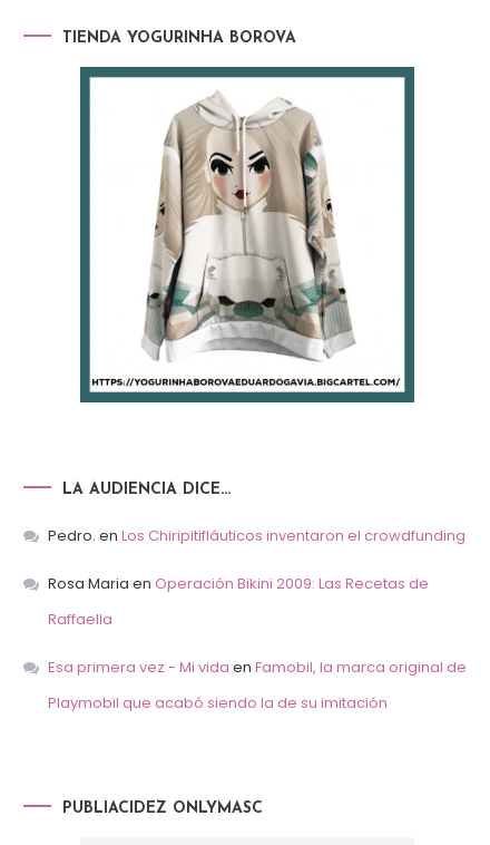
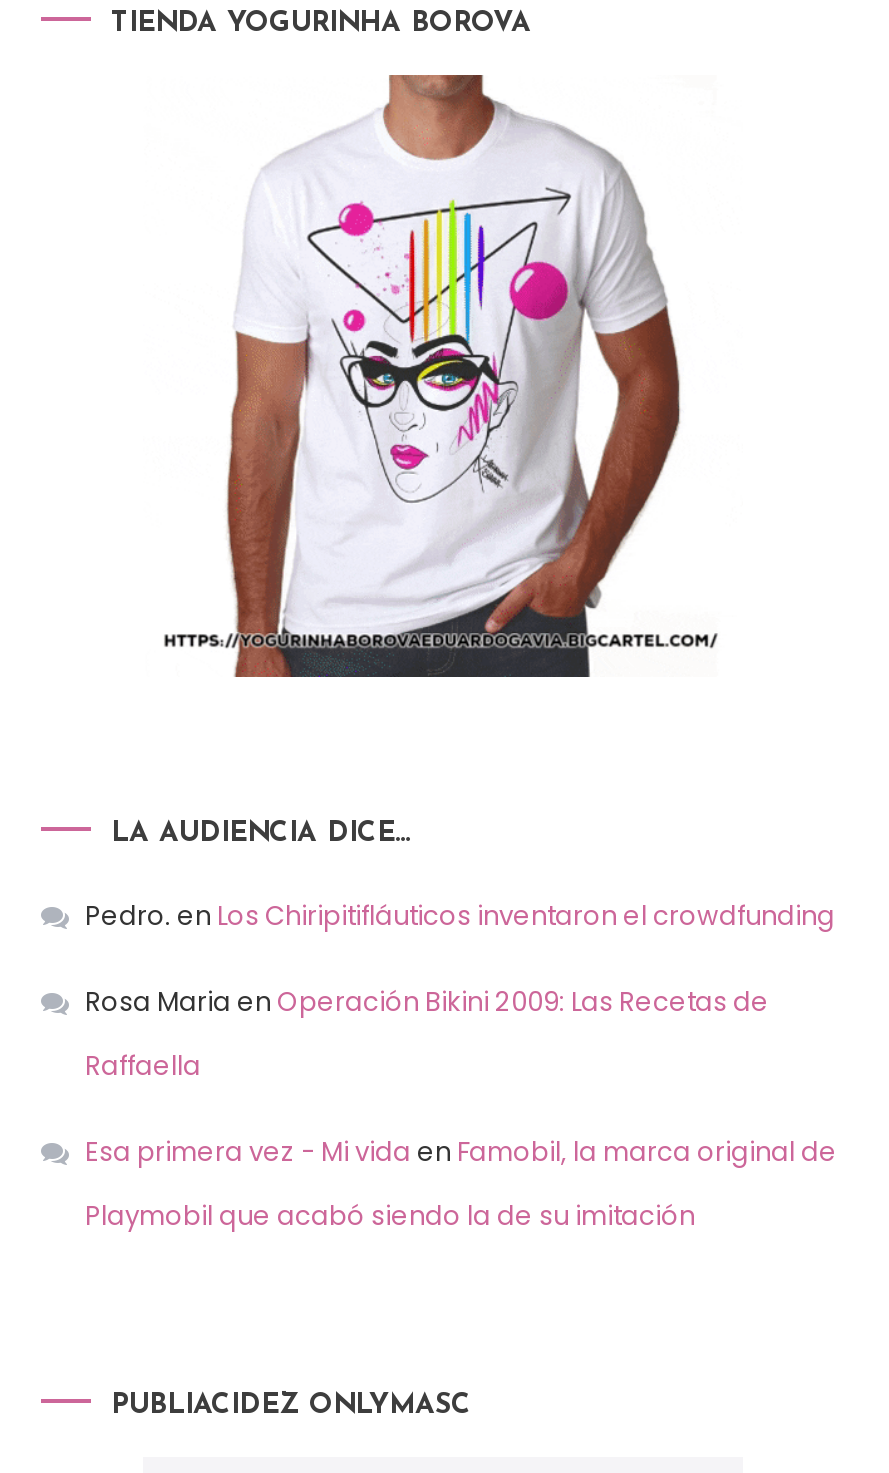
[79,66,415,404] [image] -> [143,73,743,679] [image]

